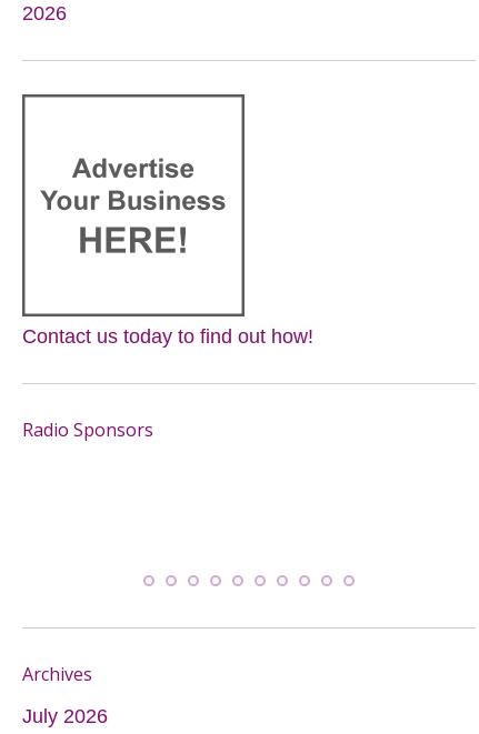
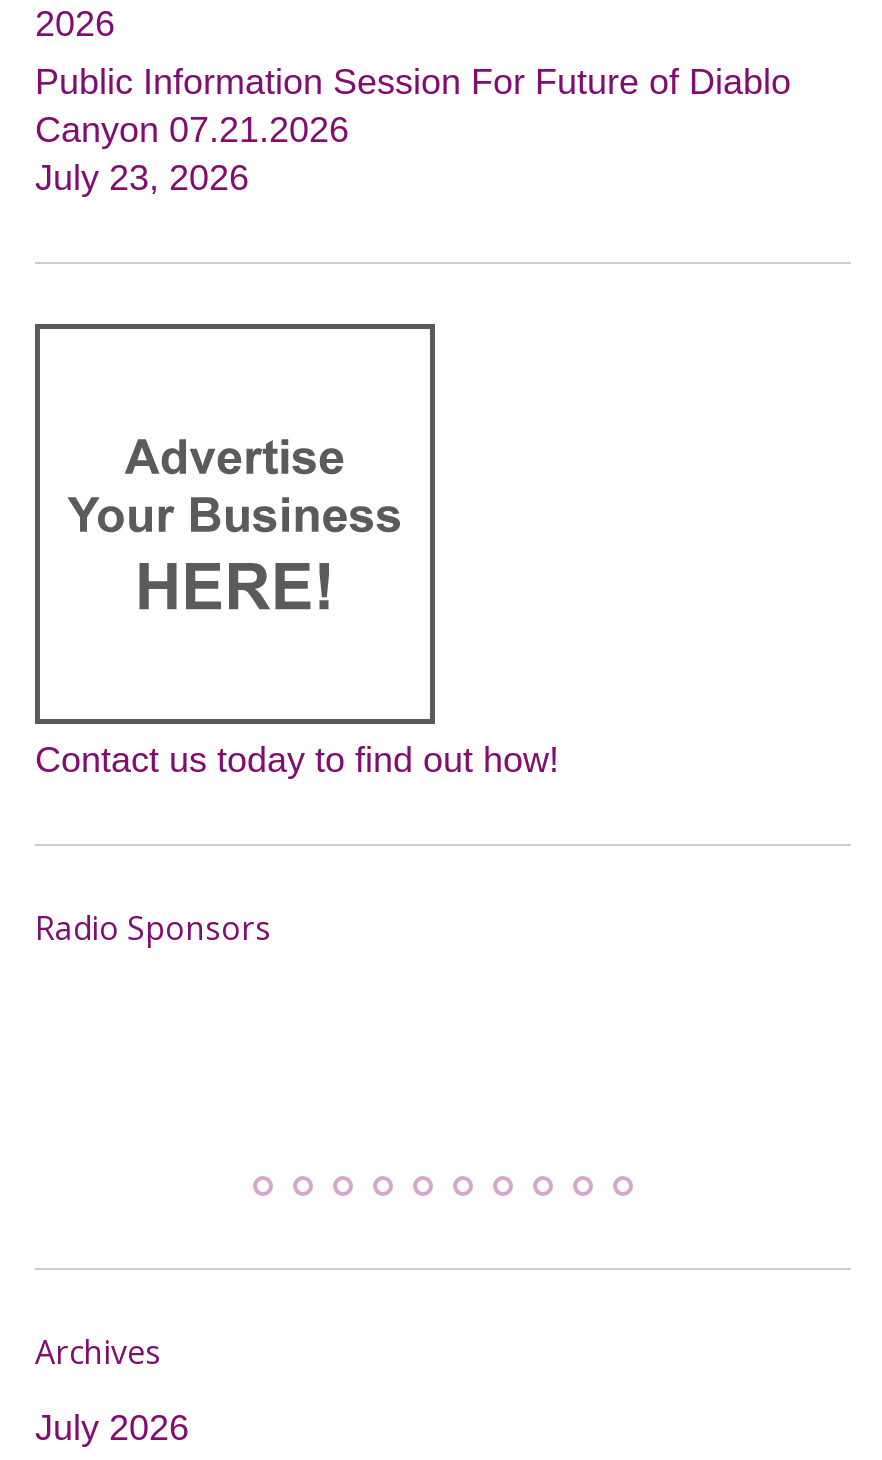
none -> [35,62,791,198] Public Information Session For Future of Diablo | Canyon 07.21.2026 | July 23, 2026

